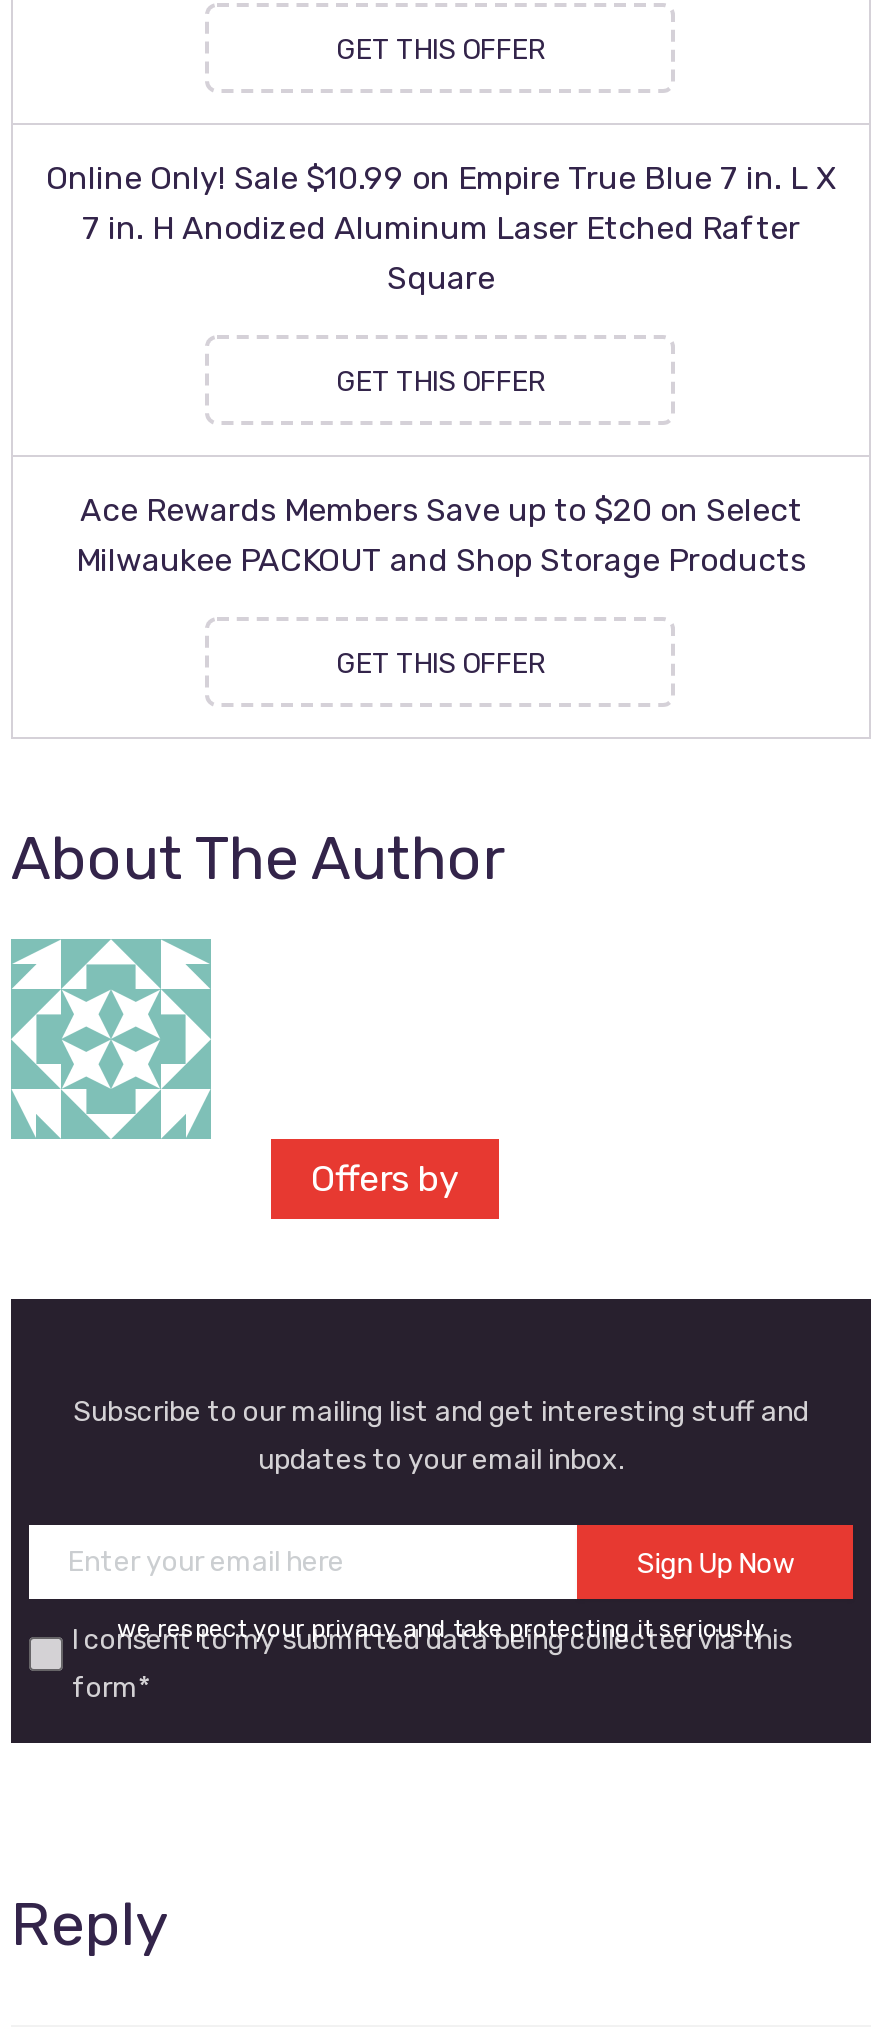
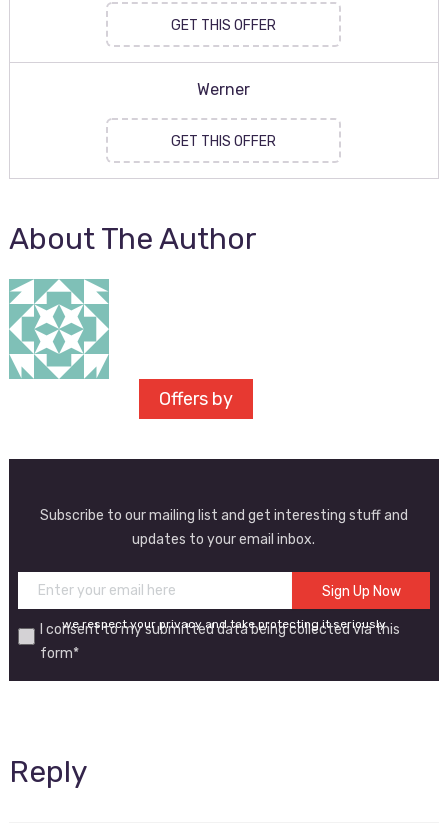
[46,159,836,579] Online Only! Sale $10.99 on Empire True Blue 7 in. L X | 7 in. H Anodized Aluminum Laser Etched Rafter | Square | GET THIS OFFER | Ace Rewards Members Save up to $20 on Select | Milwaukee PACKOUT and Shop Storage Products -> [197,80,250,99] Werner

